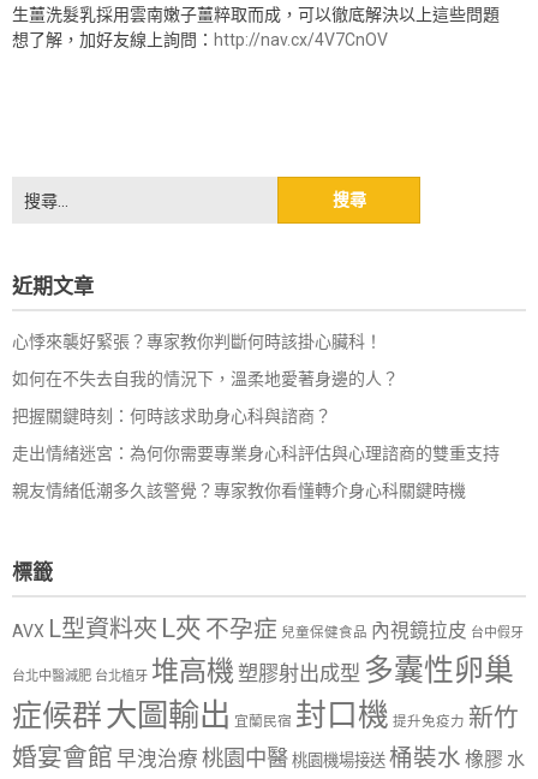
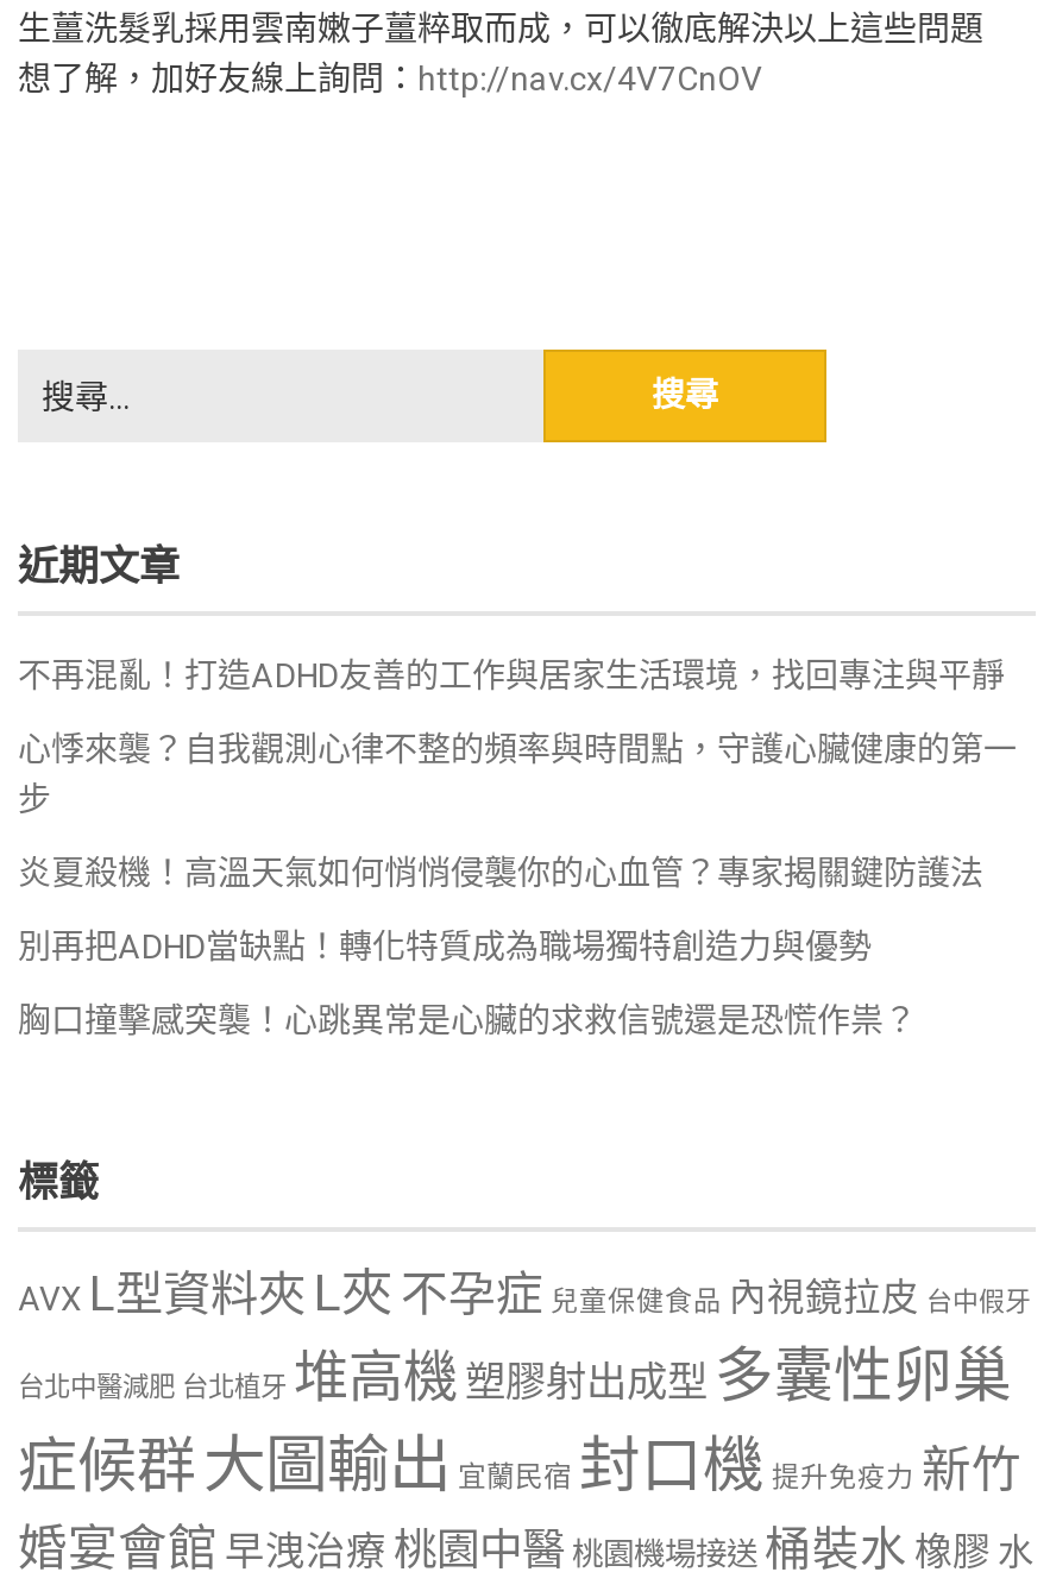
[12,332,382,351] 心悸來襲好緊張？專家教你判斷何時該掛心臟科！ -> [18,656,1005,694] 不再混亂！打造ADHD友善的工作與居家生活環境，找回專注與平靜
[12,369,399,388] 如何在不失去自我的情況下，溫柔地愛著身邊的人？ -> [18,730,1017,818] 心悸來襲？自我觀測心律不整的頻率與時間點，守護心臟健康的第一 | 步
[12,406,331,426] 把握關鍵時刻：何時該求助身心科與諮商？ -> [18,854,983,892] 炎夏殺機！高溫天氣如何悄悄侵襲你的心血管？專家揭關鍵防護法
[12,444,500,463] 走出情緒迷宮：為何你需要專業身心科評估與心理諮商的雙重支持 -> [18,927,872,966] 別再把ADHD當缺點！轉化特質成為職場獨特創造力與優勢
[12,481,466,500] 親友情緒低潮多久該警覺？專家教你看懂轉介身心科關鍵時機 -> [18,1001,917,1039] 胸口撞擊感突襲！心跳異常是心臟的求救信號還是恐慌作祟？

